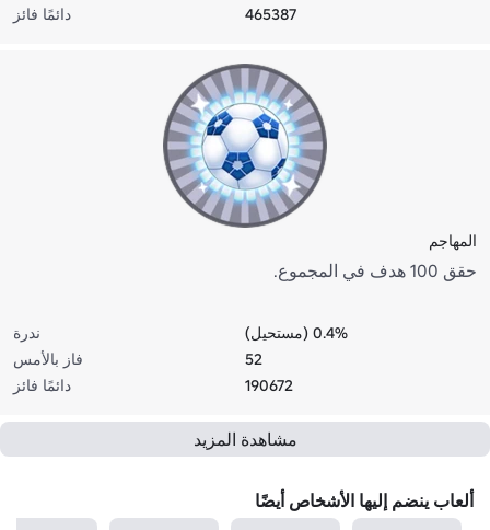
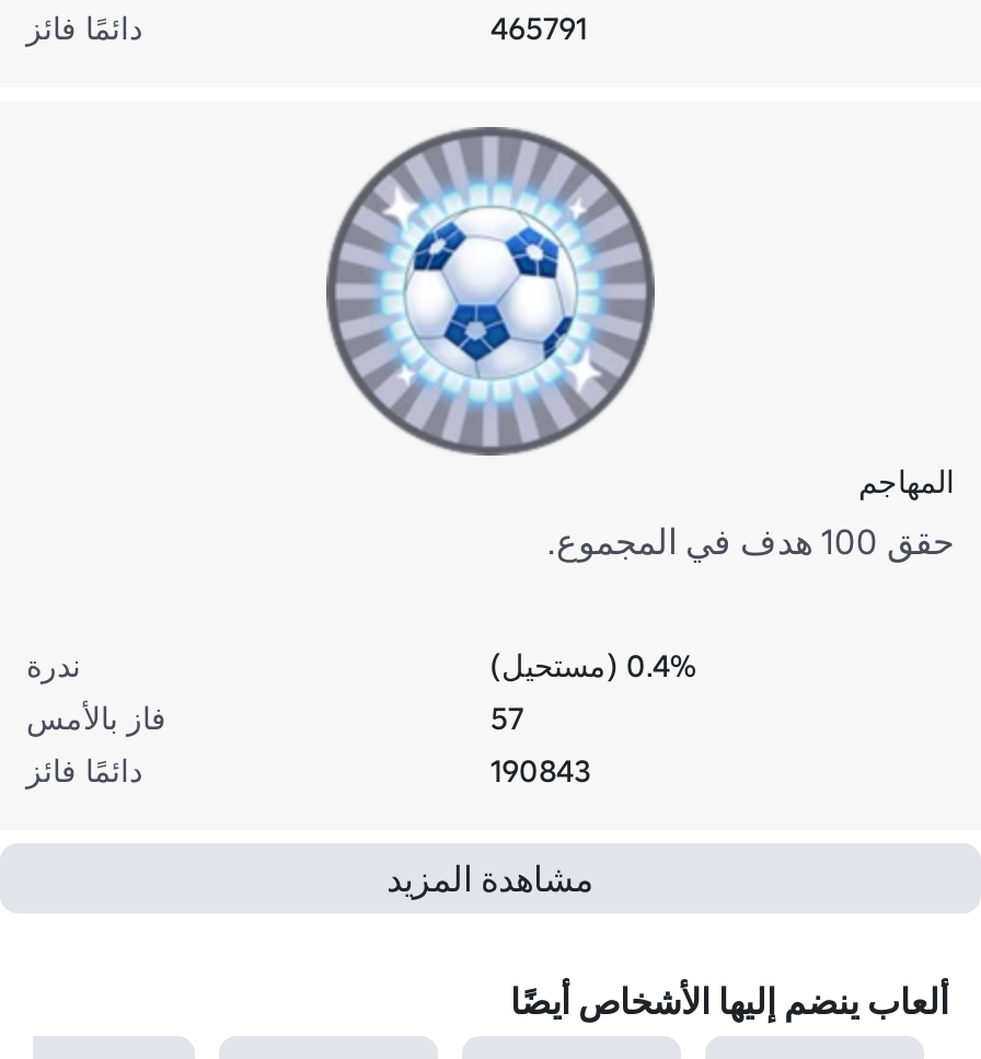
[245,4,296,24] 465387 -> [490,8,587,47] 465791
[245,349,262,368] 52 -> [490,698,523,737] 57
[245,375,293,395] 190672 -> [490,750,591,790] 190843

